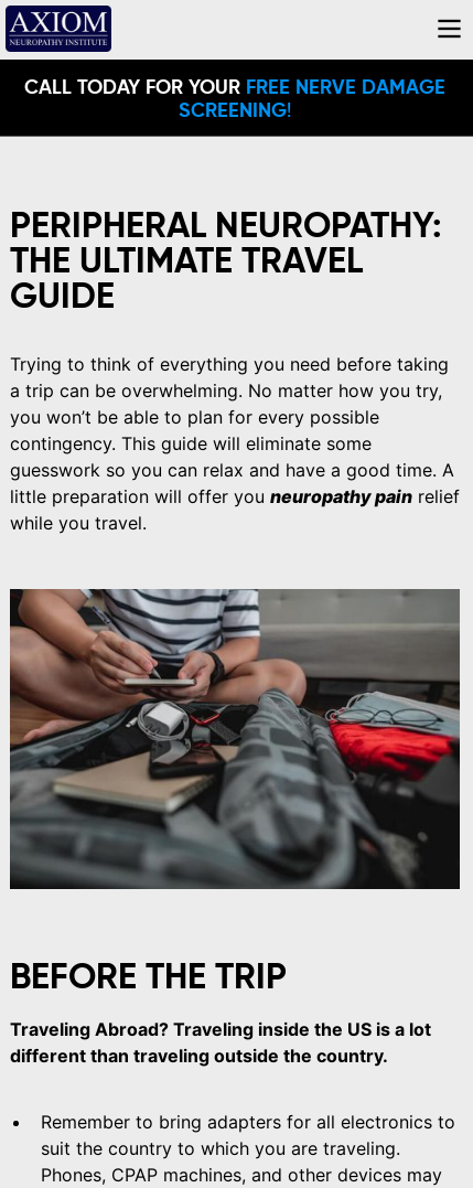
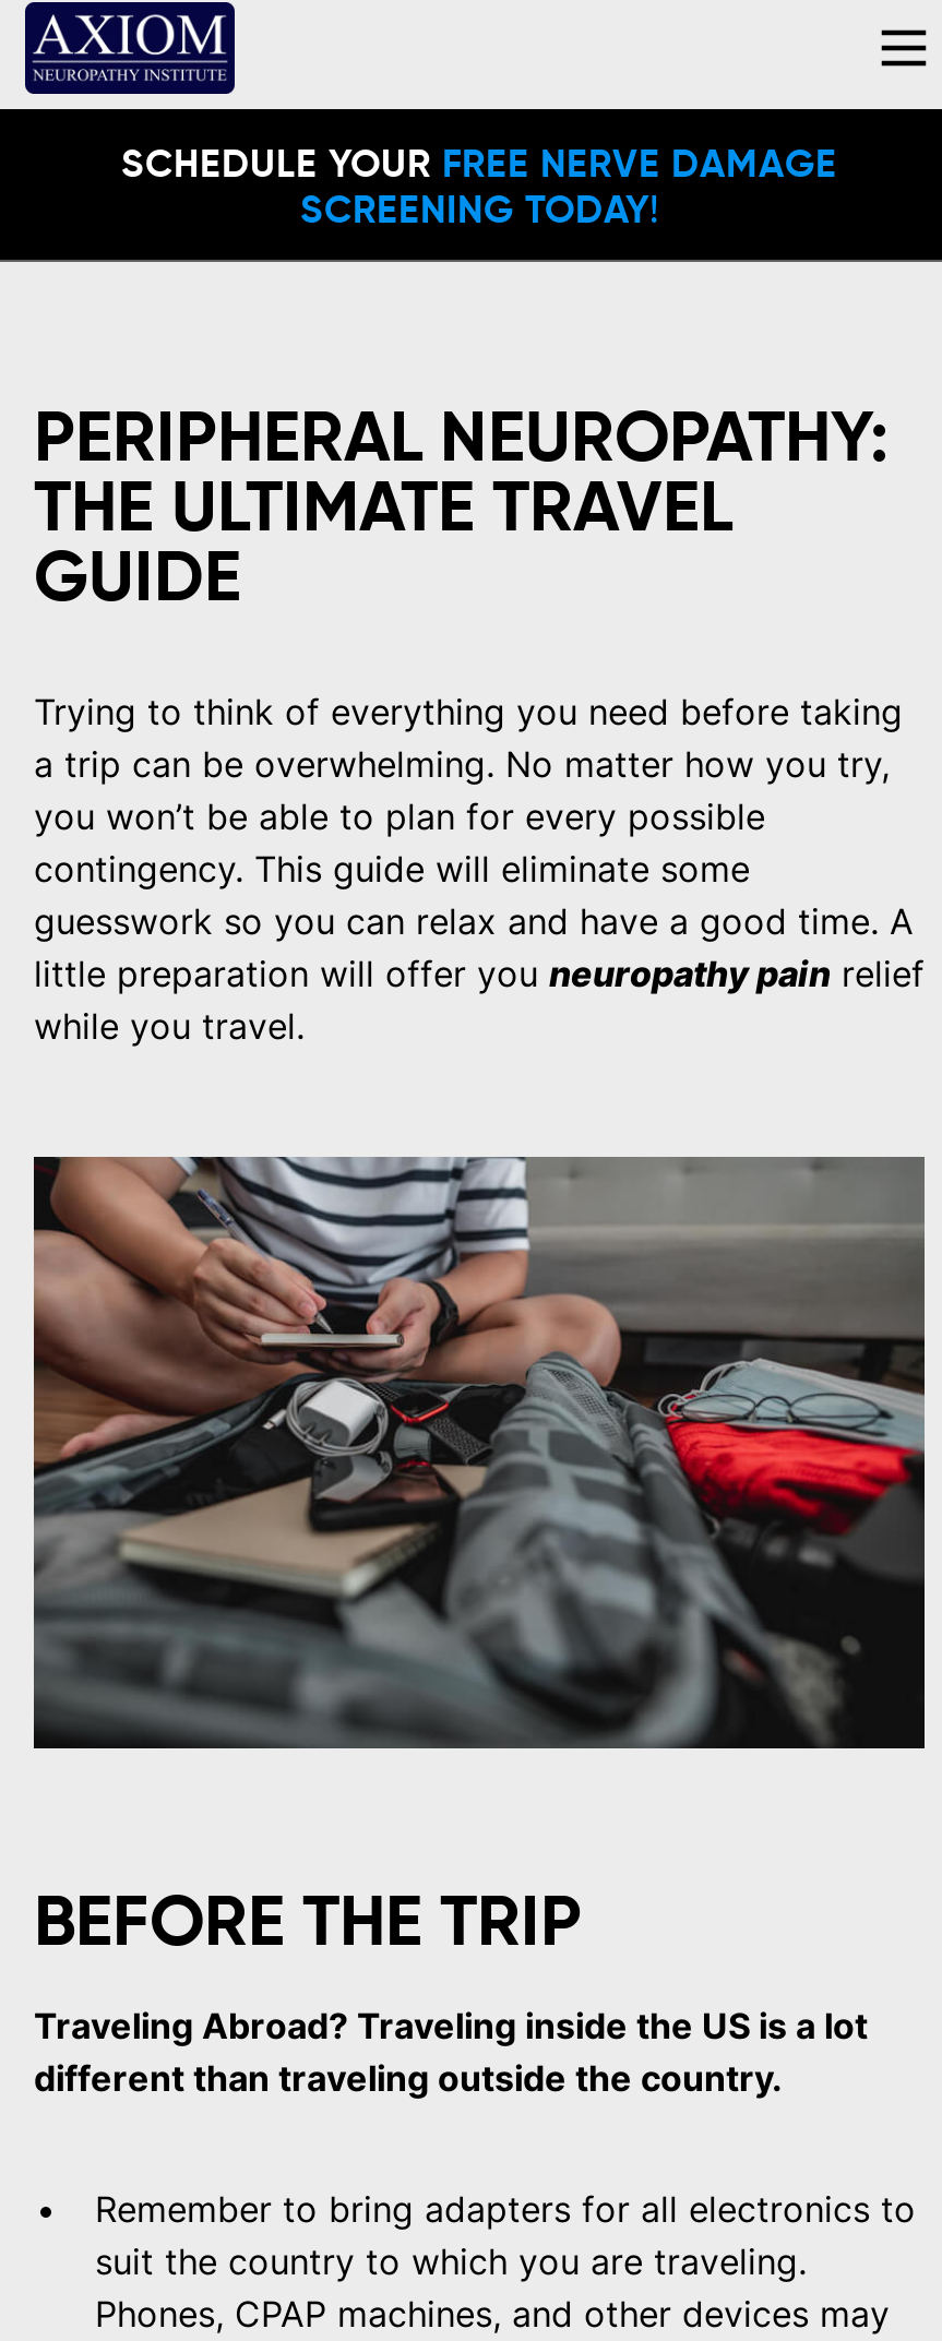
[24,78,445,121] CALL TODAY FOR YOUR FREE NERVE DAMAGE | SCREENING! -> [121,146,837,231] SCHEDULE YOUR FREE NERVE DAMAGE | SCREENING TODAY!

